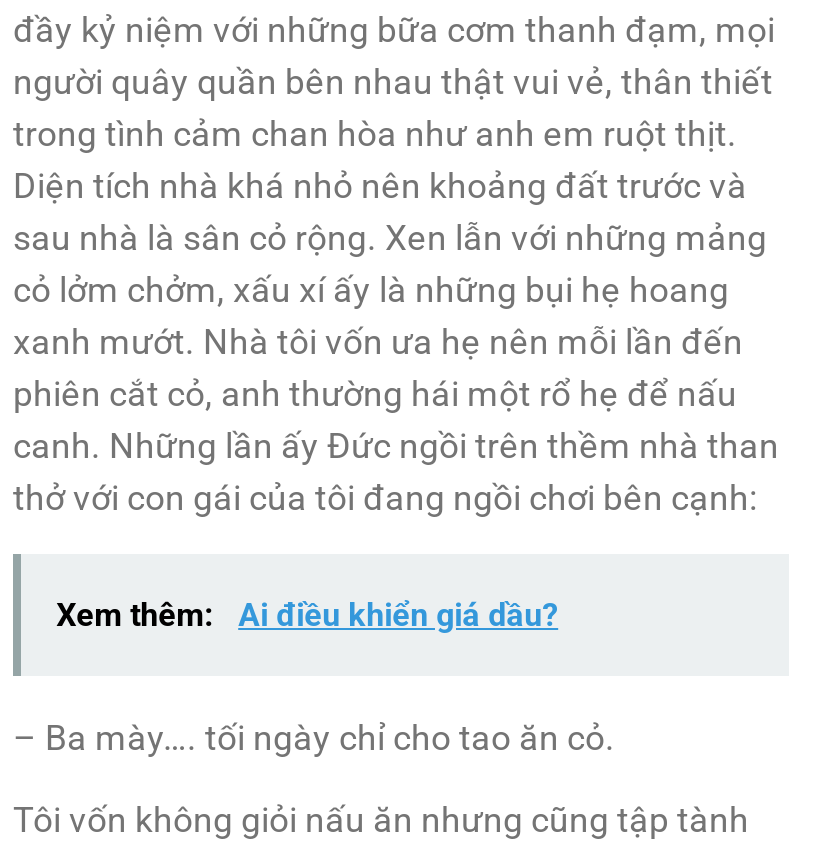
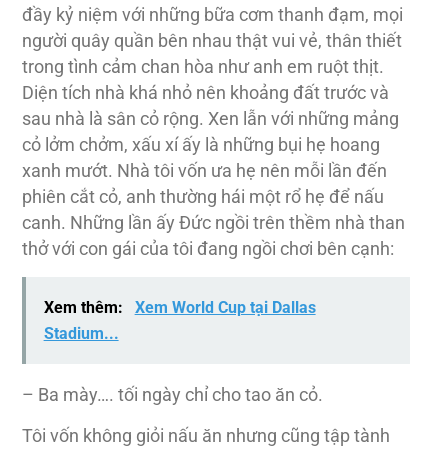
[56,597,558,635] Xem thêm: Ai điều khiển giá dầu? -> [44,298,316,343] Xem thêm: Xem World Cup tại Dallas | Stadium...

